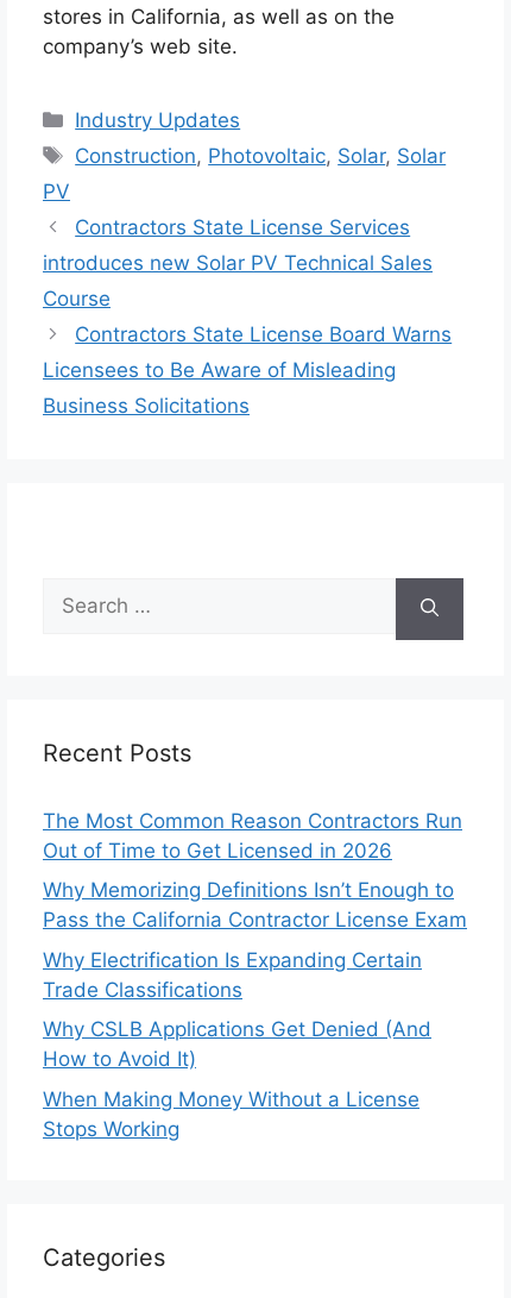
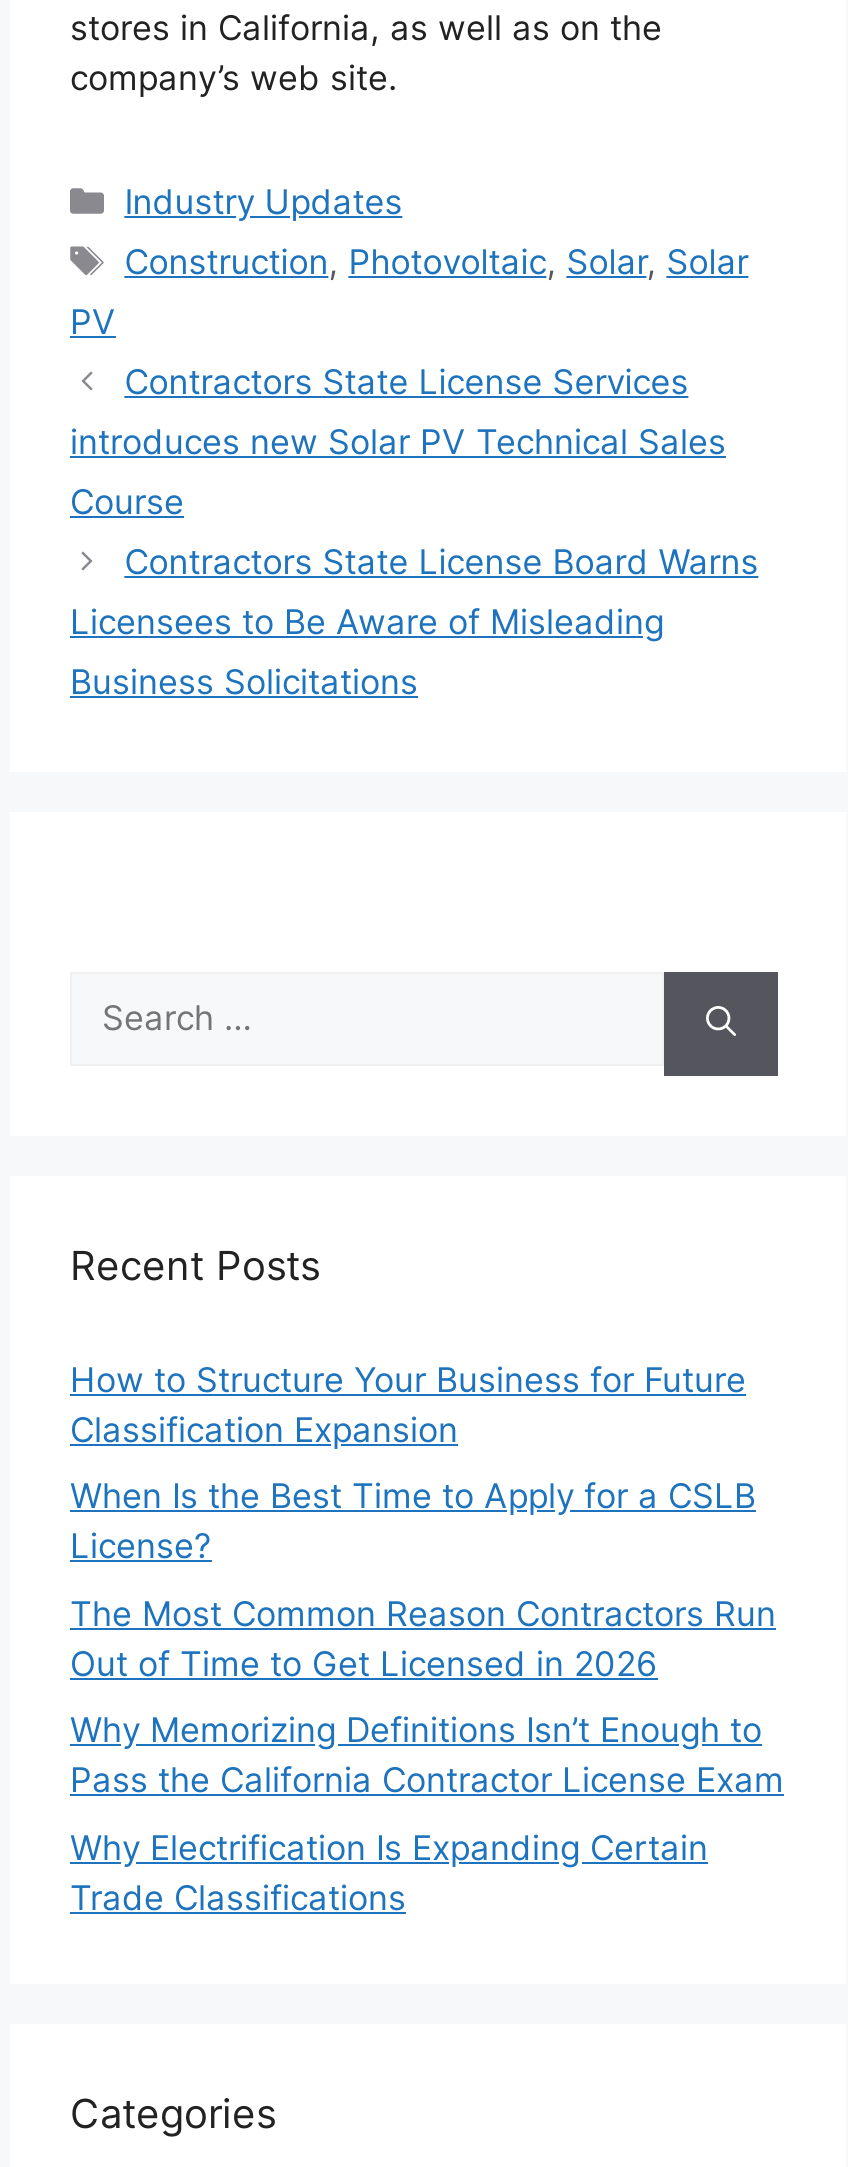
none -> [70,1359,756,1566] How to Structure Your Business for Future | Classification Expansion | When Is the Best Time to Apply for a CSLB | License?
moved [43,808,467,1001] -> [70,1593,784,1917]: The Most Common Reason Contractors Run | Out of Time to Get Licensed in 2026 | Why Memorizing Definitions Isn’t Enough to | Pass the California Contractor License Exam | Why Electrification Is Expanding Certain | Trade Classifications
[43,1017,431,1140] Why CSLB Applications Get Denied (And | How to Avoid It) | When Making Money Without a License | Stops Working -> none

